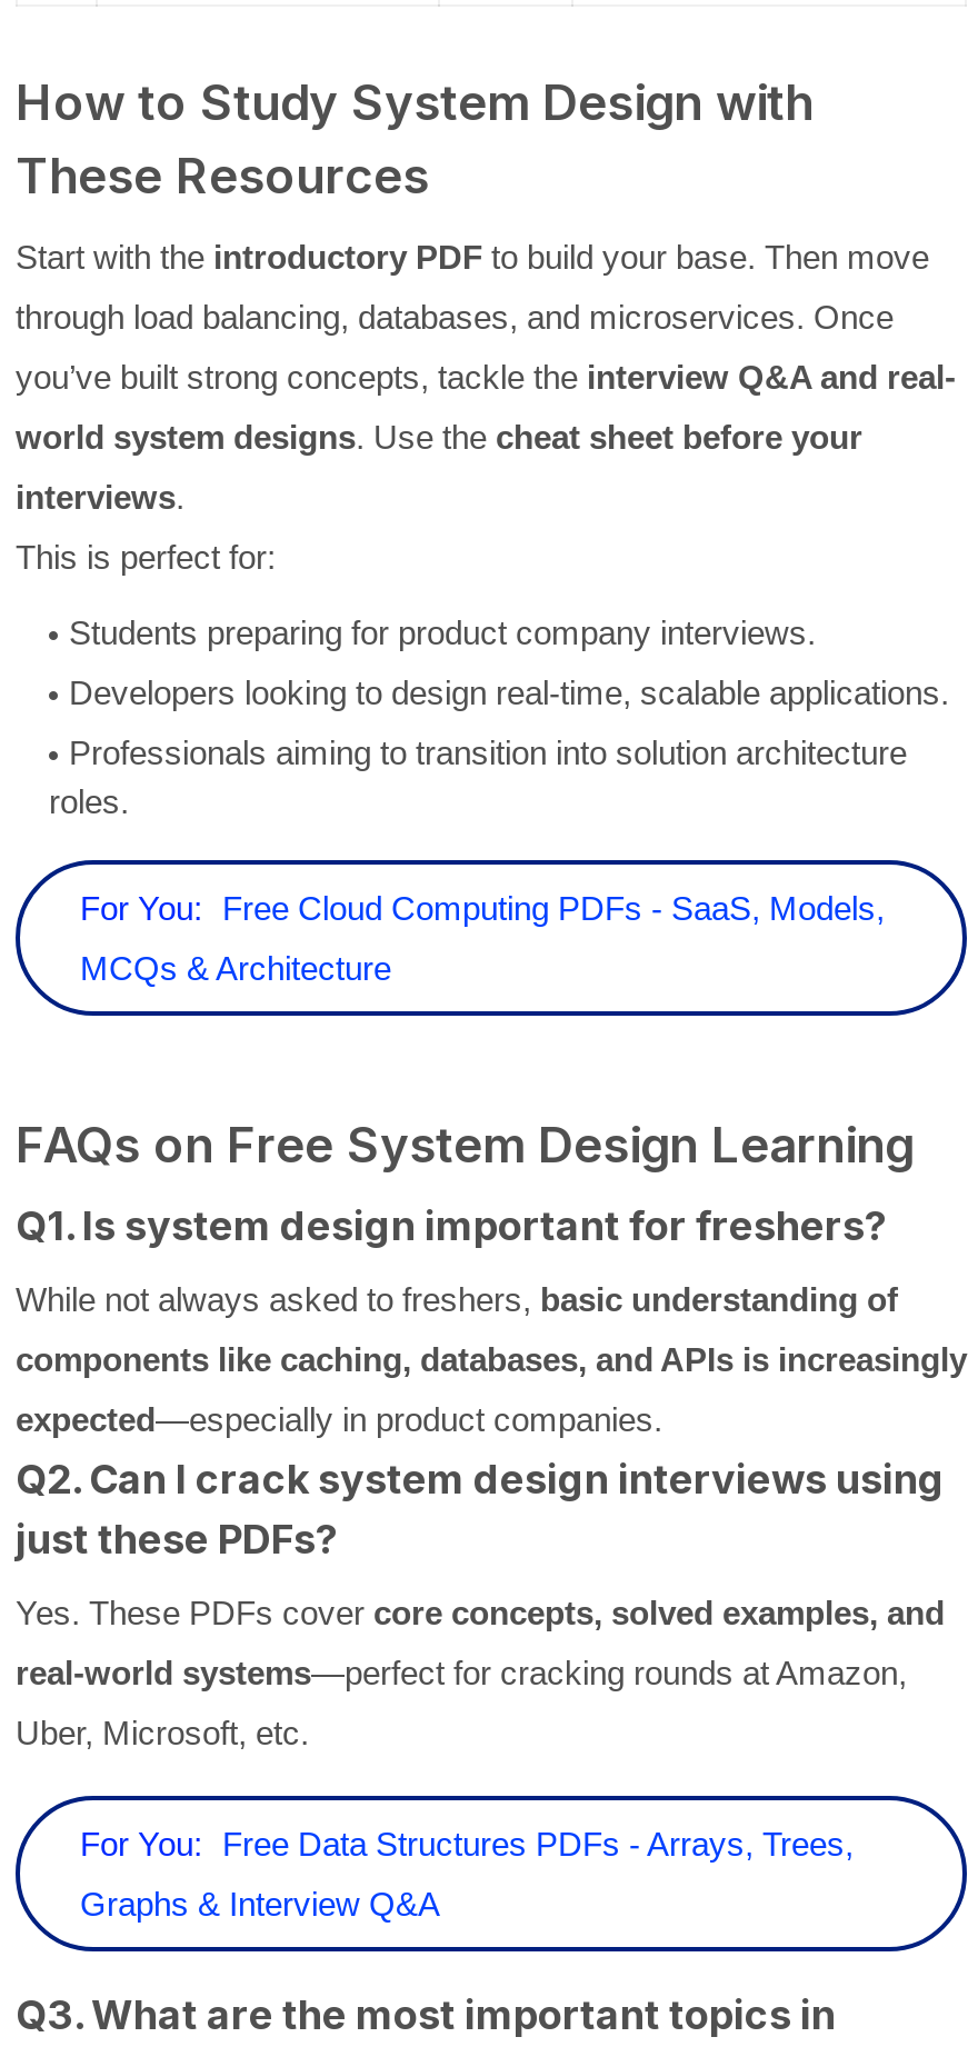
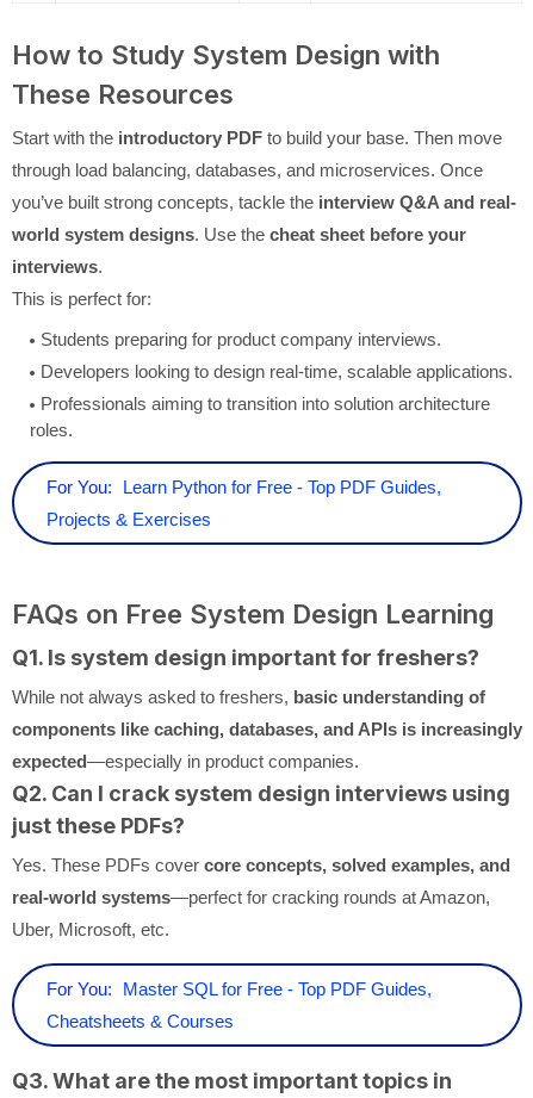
[80,889,885,927] For You: Free Cloud Computing PDFs - SaaS, Models, -> [47,477,441,497] For You: Learn Python for Free - Top PDF Guides,
[80,949,391,987] MCQs & Architecture -> [47,509,211,529] Projects & Exercises
[80,1825,854,1862] For You: Free Data Structures PDFs - Arrays, Trees, -> [47,979,432,999] For You: Master SQL for Free - Top PDF Guides,
[80,1885,440,1922] Graphs & Interview Q&A -> [47,1011,234,1031] Cheatsheets & Courses

